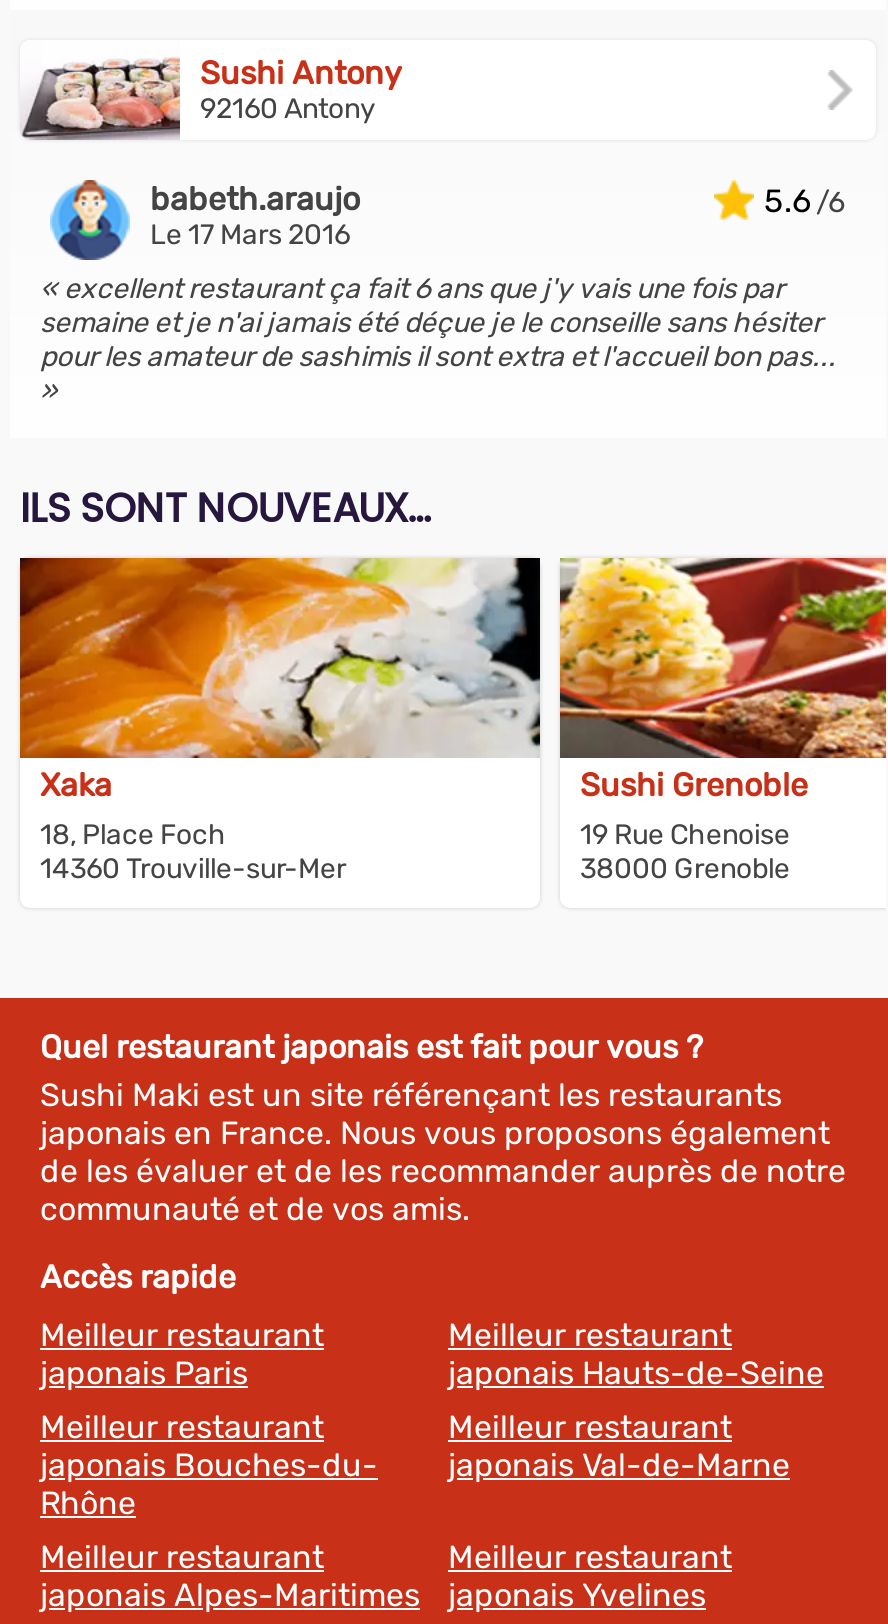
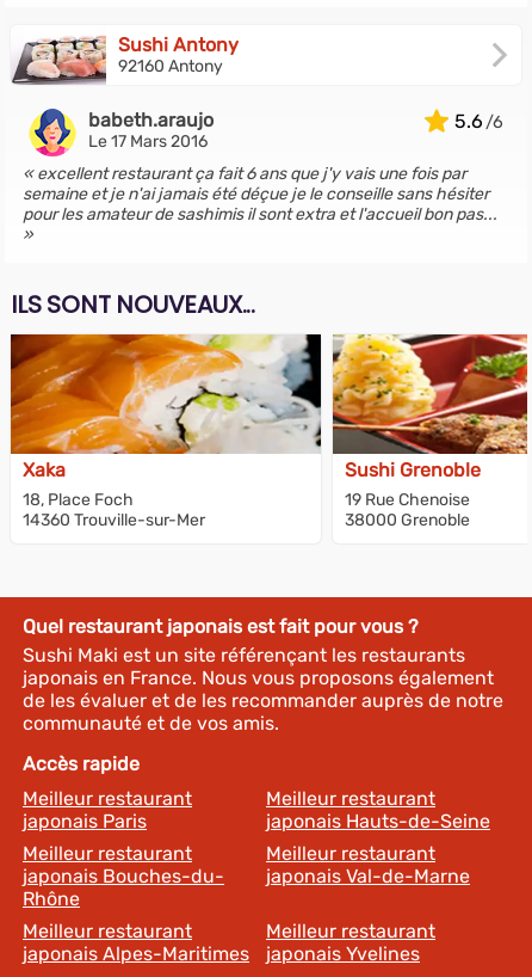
[50,178,130,262] [image] -> [27,109,78,158] [image]

